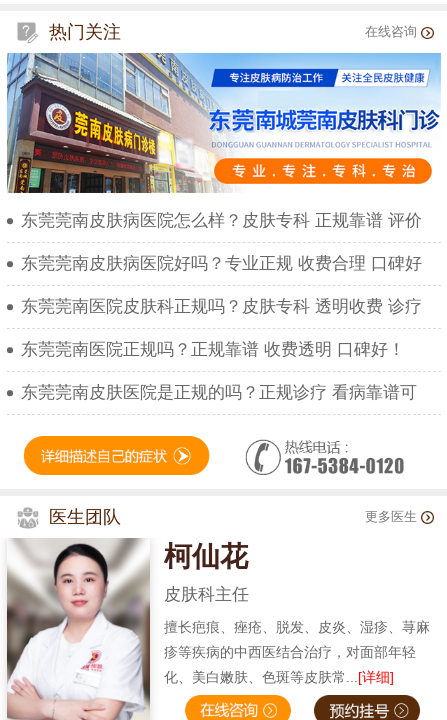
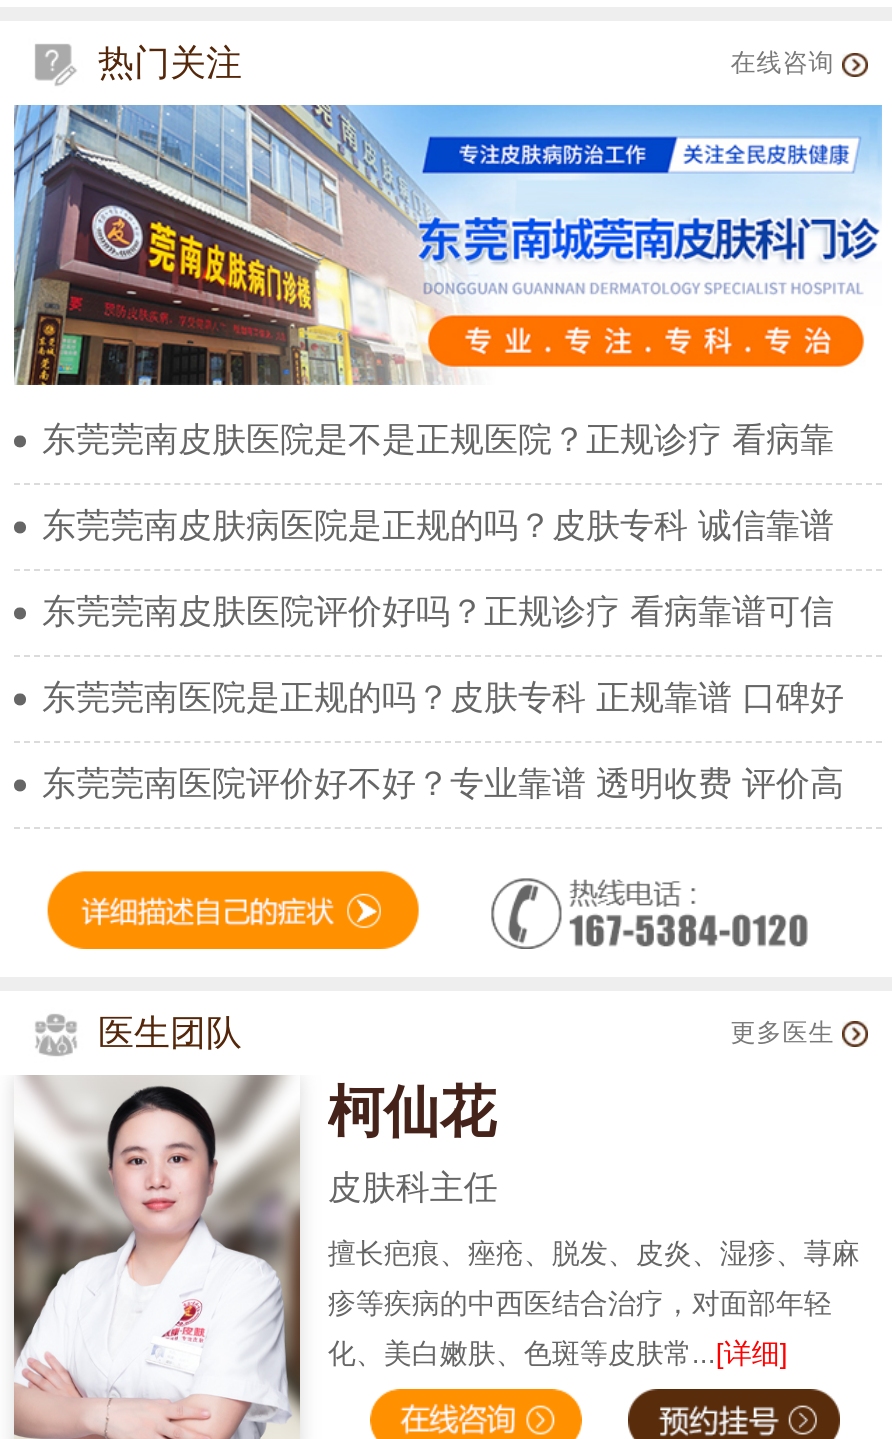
[21,211,422,230] 东莞莞南皮肤病医院怎么样？皮肤专科 正规靠谱 评价 -> [42,421,834,459] 东莞莞南皮肤医院是不是正规医院？正规诊疗 看病靠
[21,254,422,273] 东莞莞南皮肤病医院好吗？专业正规 收费合理 口碑好 -> [42,507,834,545] 东莞莞南皮肤病医院是正规的吗？皮肤专科 诚信靠谱
[21,297,422,316] 东莞莞南医院皮肤科正规吗？皮肤专科 透明收费 诊疗 -> [42,593,834,631] 东莞莞南皮肤医院评价好吗？正规诊疗 看病靠谱可信
[21,340,405,359] 东莞莞南医院正规吗？正规靠谱 收费透明 口碑好！ -> [42,679,844,717] 东莞莞南医院是正规的吗？皮肤专科 正规靠谱 口碑好
[21,383,417,402] 东莞莞南皮肤医院是正规的吗？正规诊疗 看病靠谱可 -> [42,765,844,803] 东莞莞南医院评价好不好？专业靠谱 透明收费 评价高

